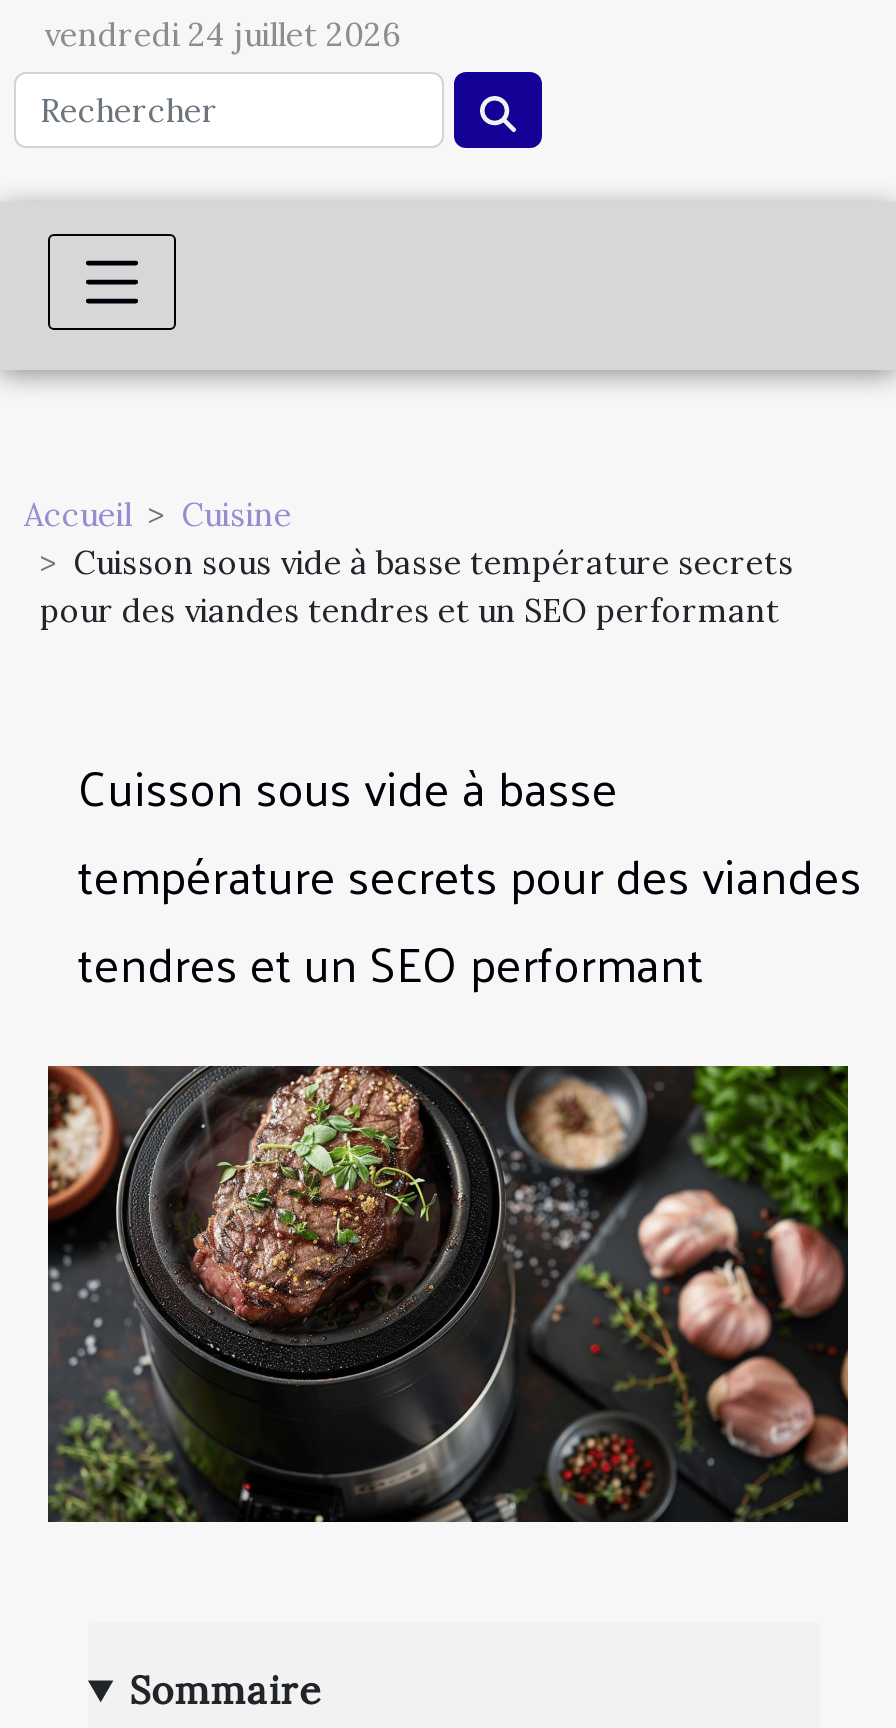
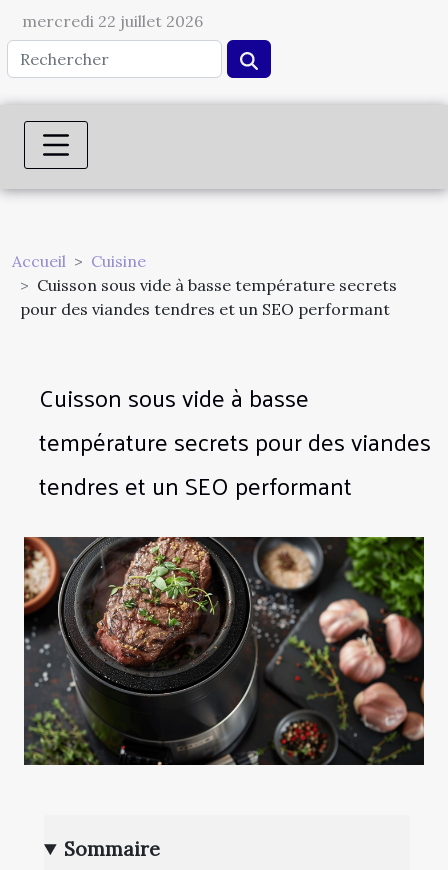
[44,14,400,54] vendredi 24 juillet 2026 -> [22,11,203,31] mercredi 22 juillet 2026

